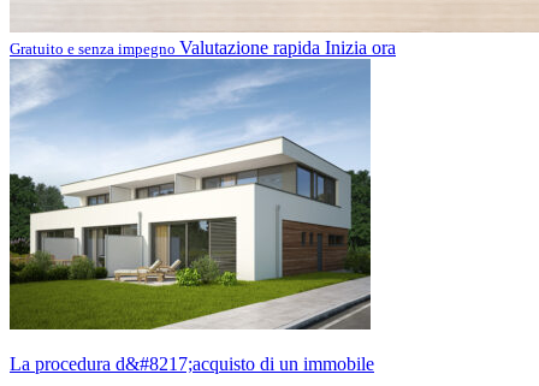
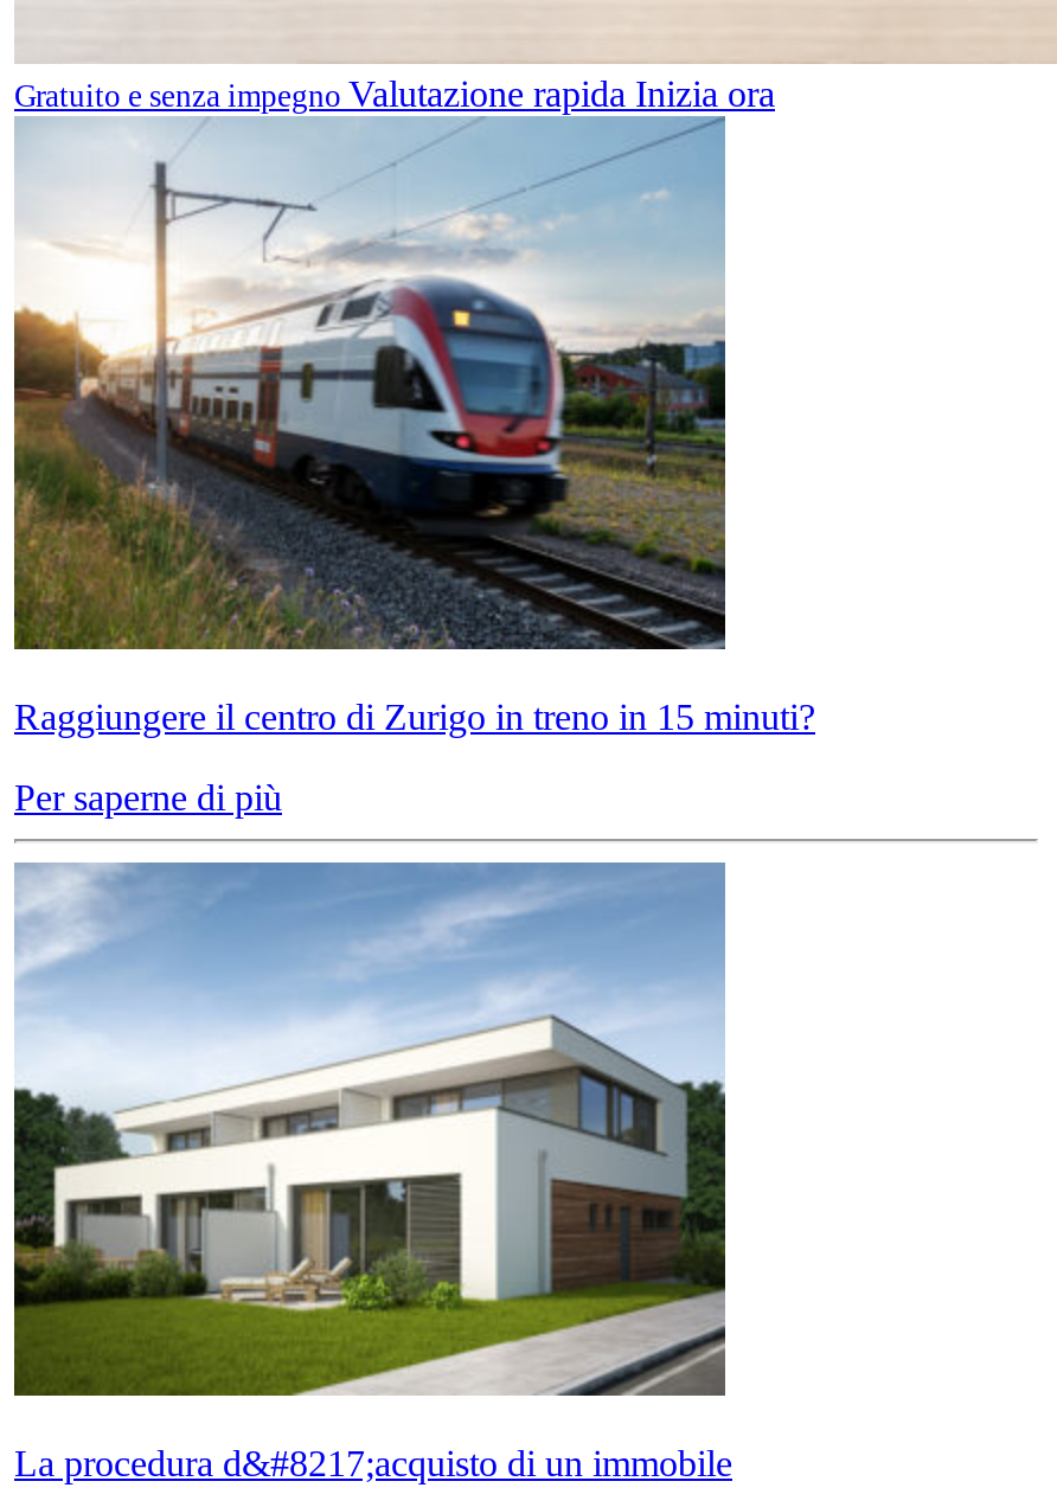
none -> [12,118,815,817] [image] | Raggiungere il centro di Zurigo in treno in 15 minuti? | Per saperne di più

